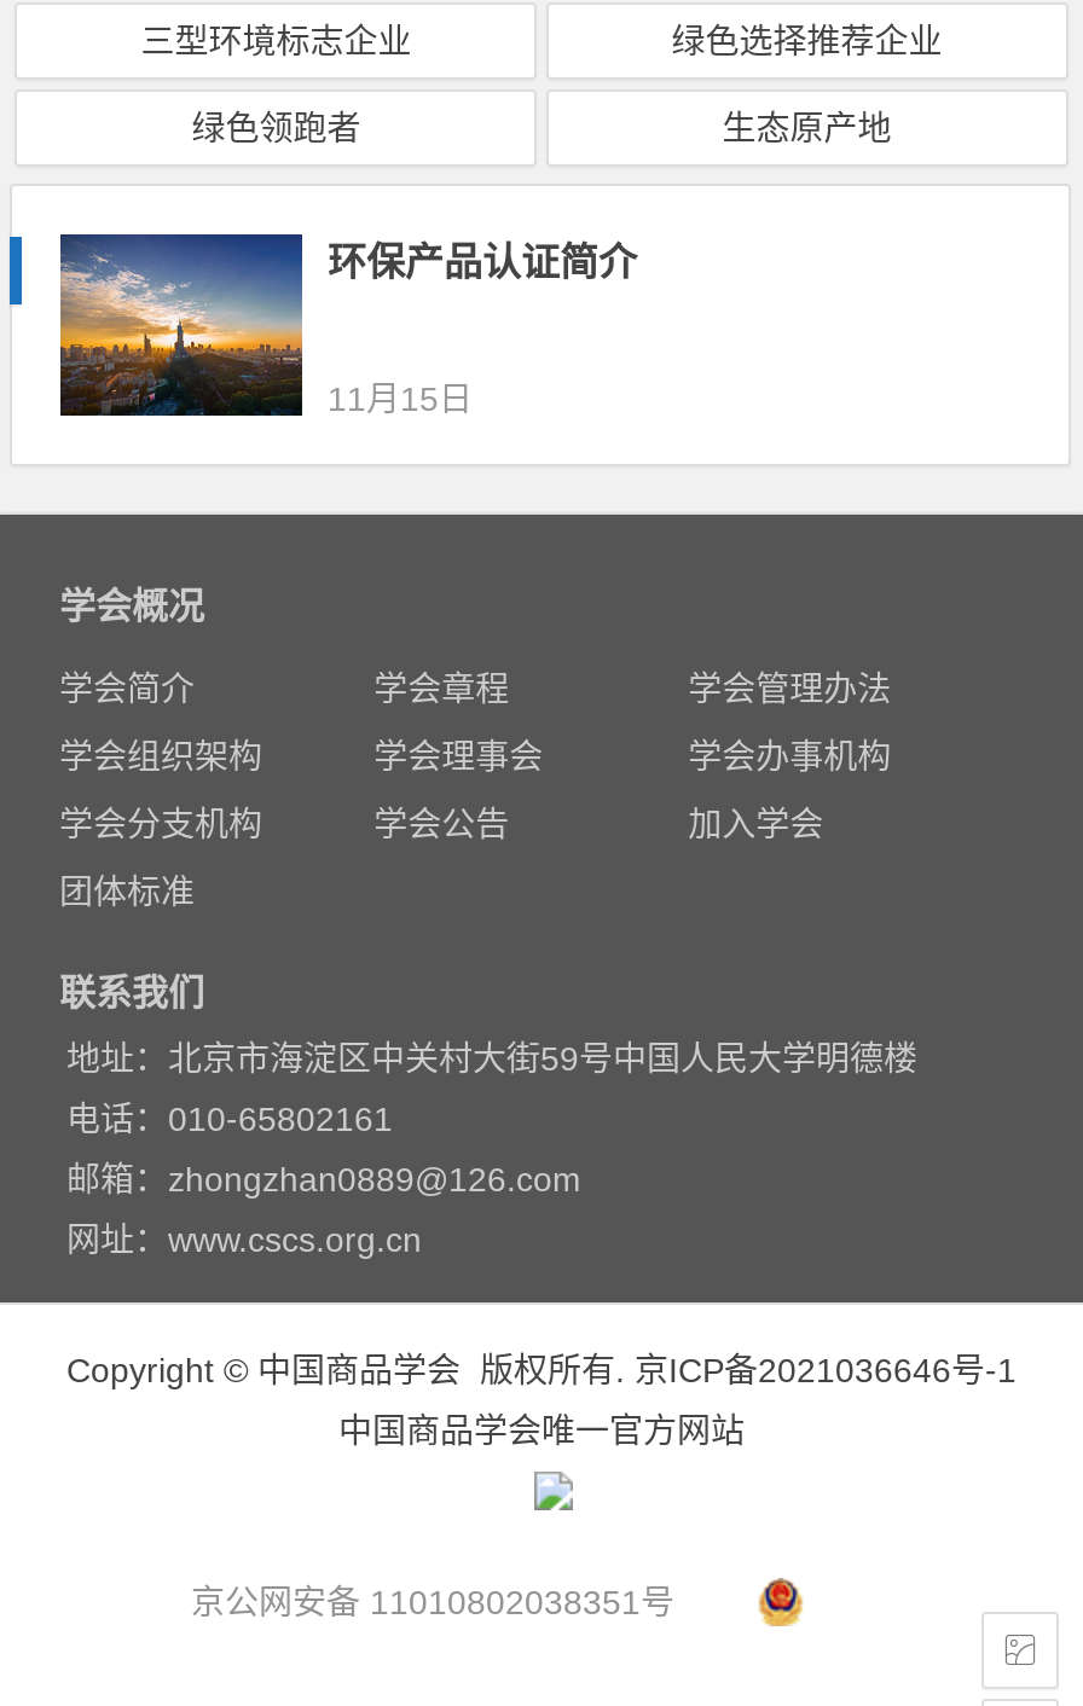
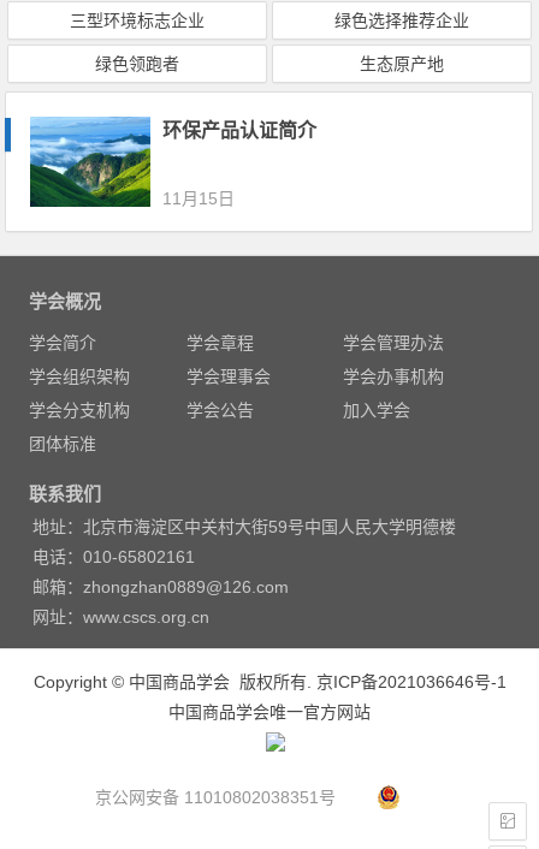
[58,232,305,416] [image] -> [29,115,152,207] [image]

